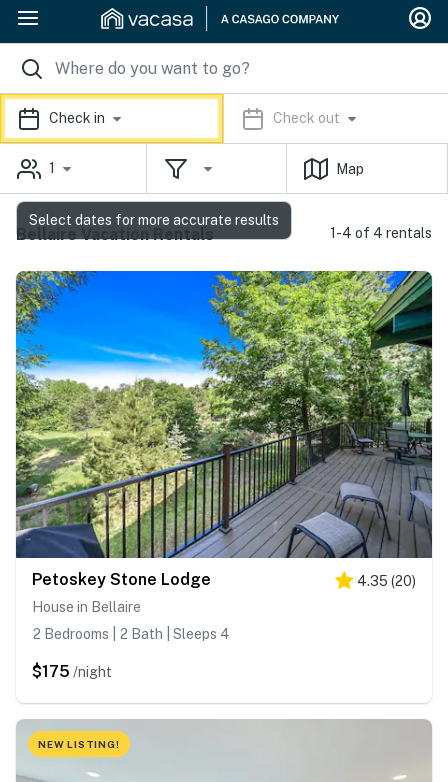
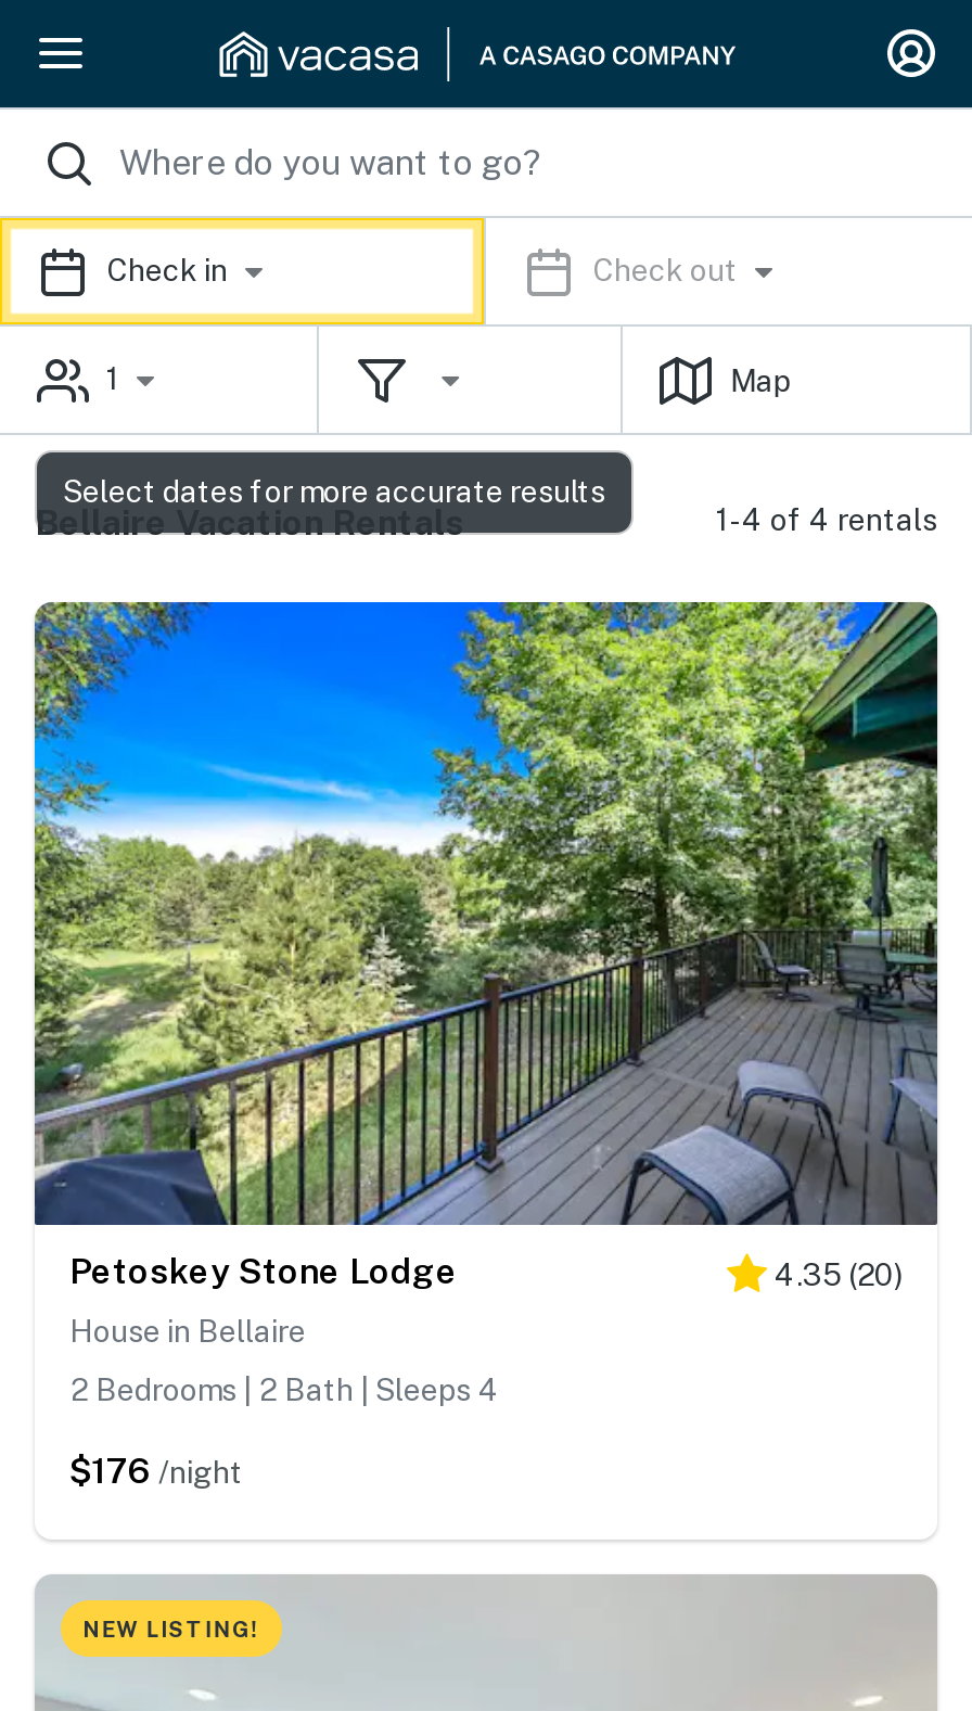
[32,662,112,681] $175 /night -> [69,1451,243,1492] $176 /night

